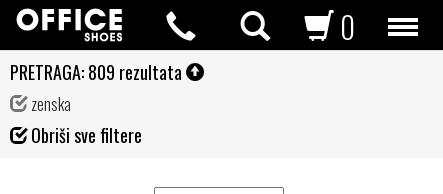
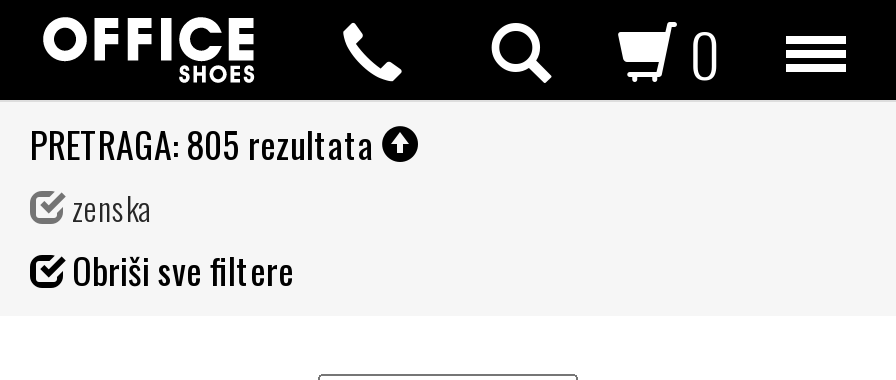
[10,59,186,85] PRETRAGA: 809 rezultata -> [30,118,382,170] PRETRAGA: 805 rezultata

